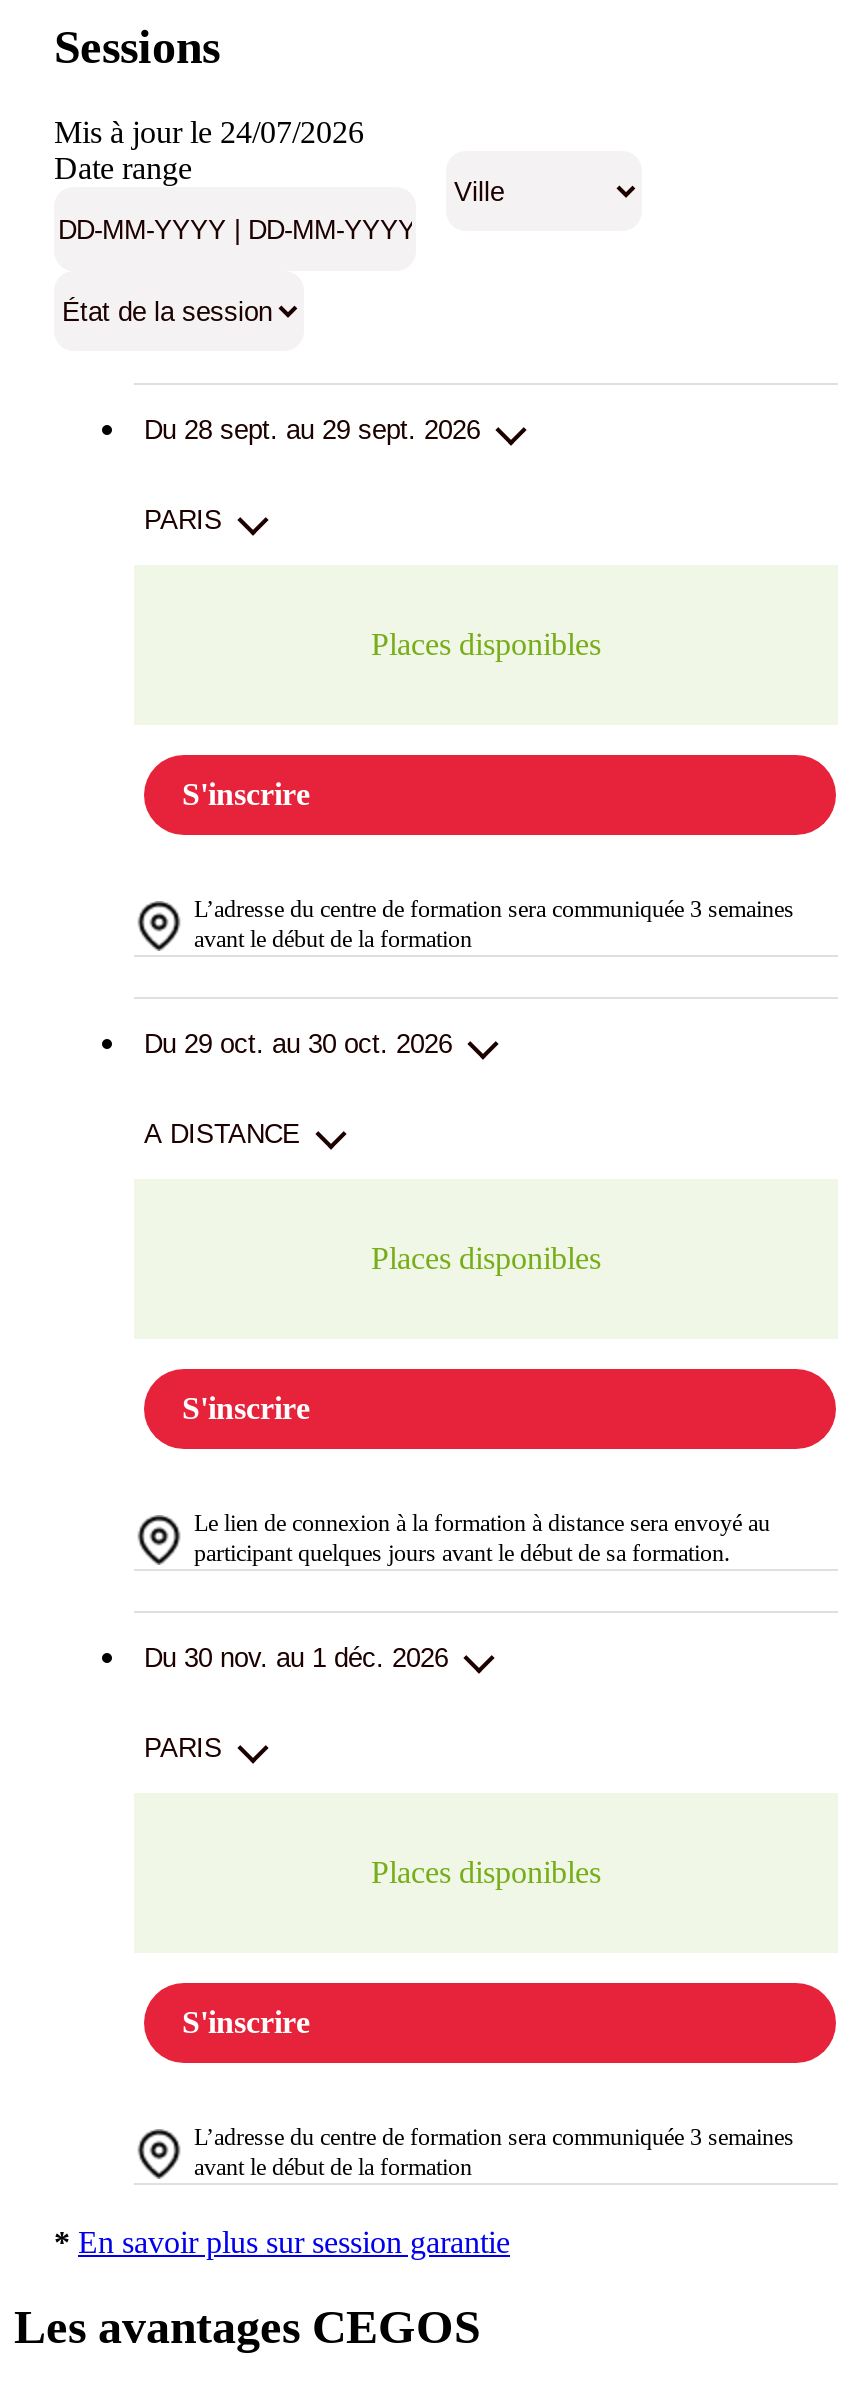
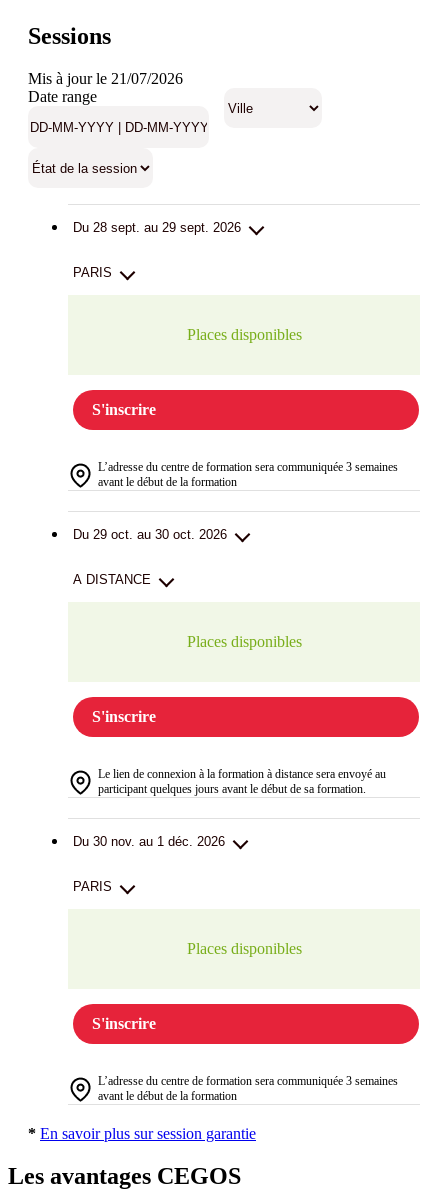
[54,115,364,149] Mis à jour le 24/07/2026 -> [28,70,183,87] Mis à jour le 21/07/2026

